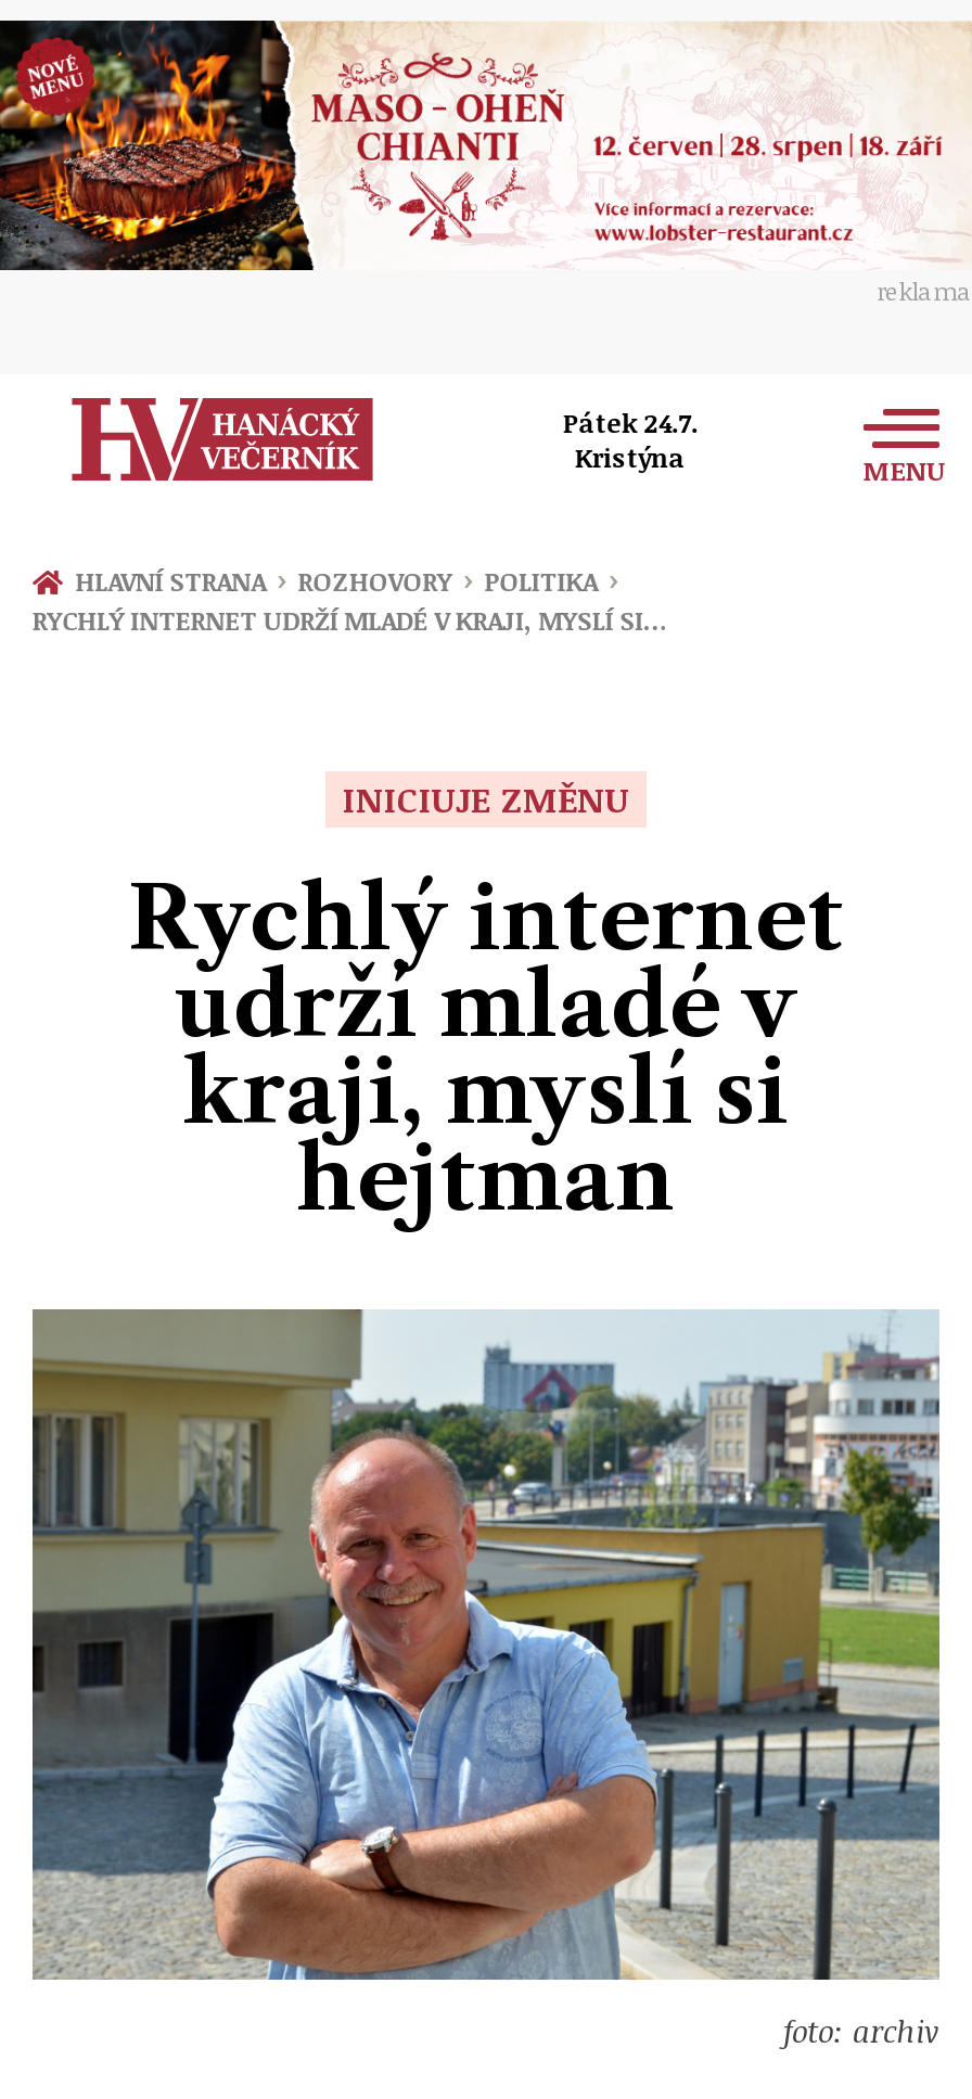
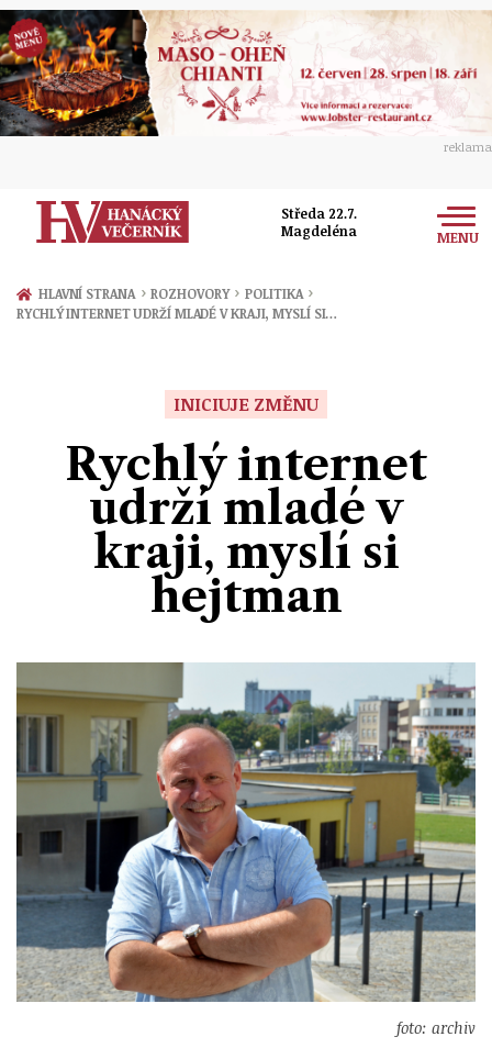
[563,406,698,475] Pátek 24.7. | Kristýna -> [281,205,357,240] Středa 22.7. | Magdeléna

